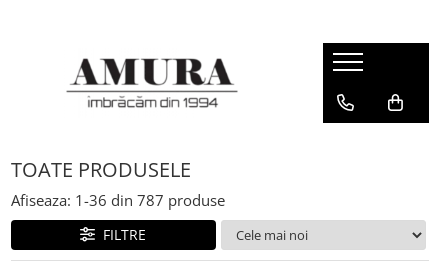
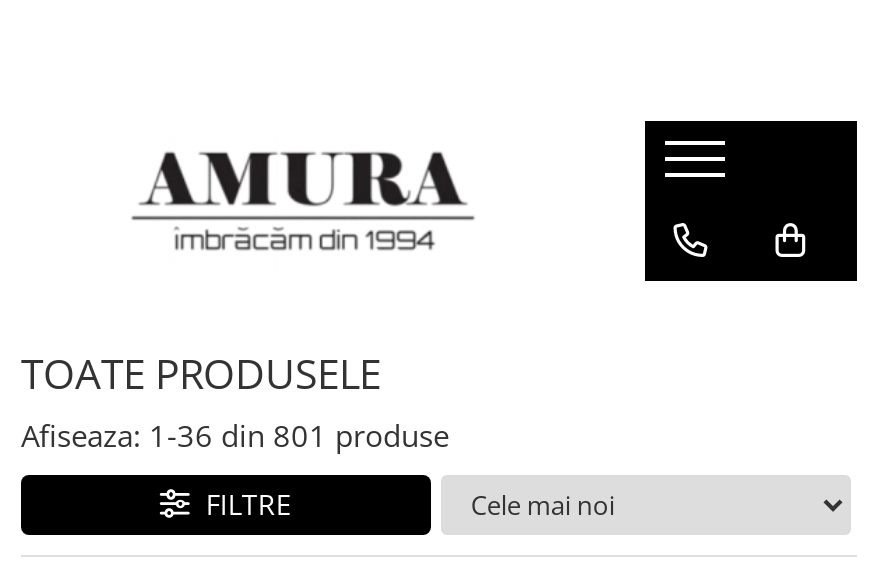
[11,190,225,210] Afiseaza: 1- 36 din 787 produse -> [21,415,449,455] Afiseaza: 1- 36 din 801 produse

